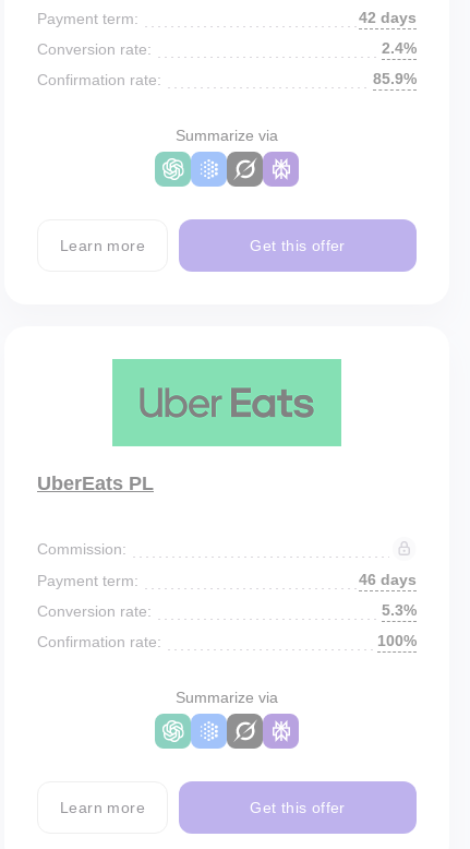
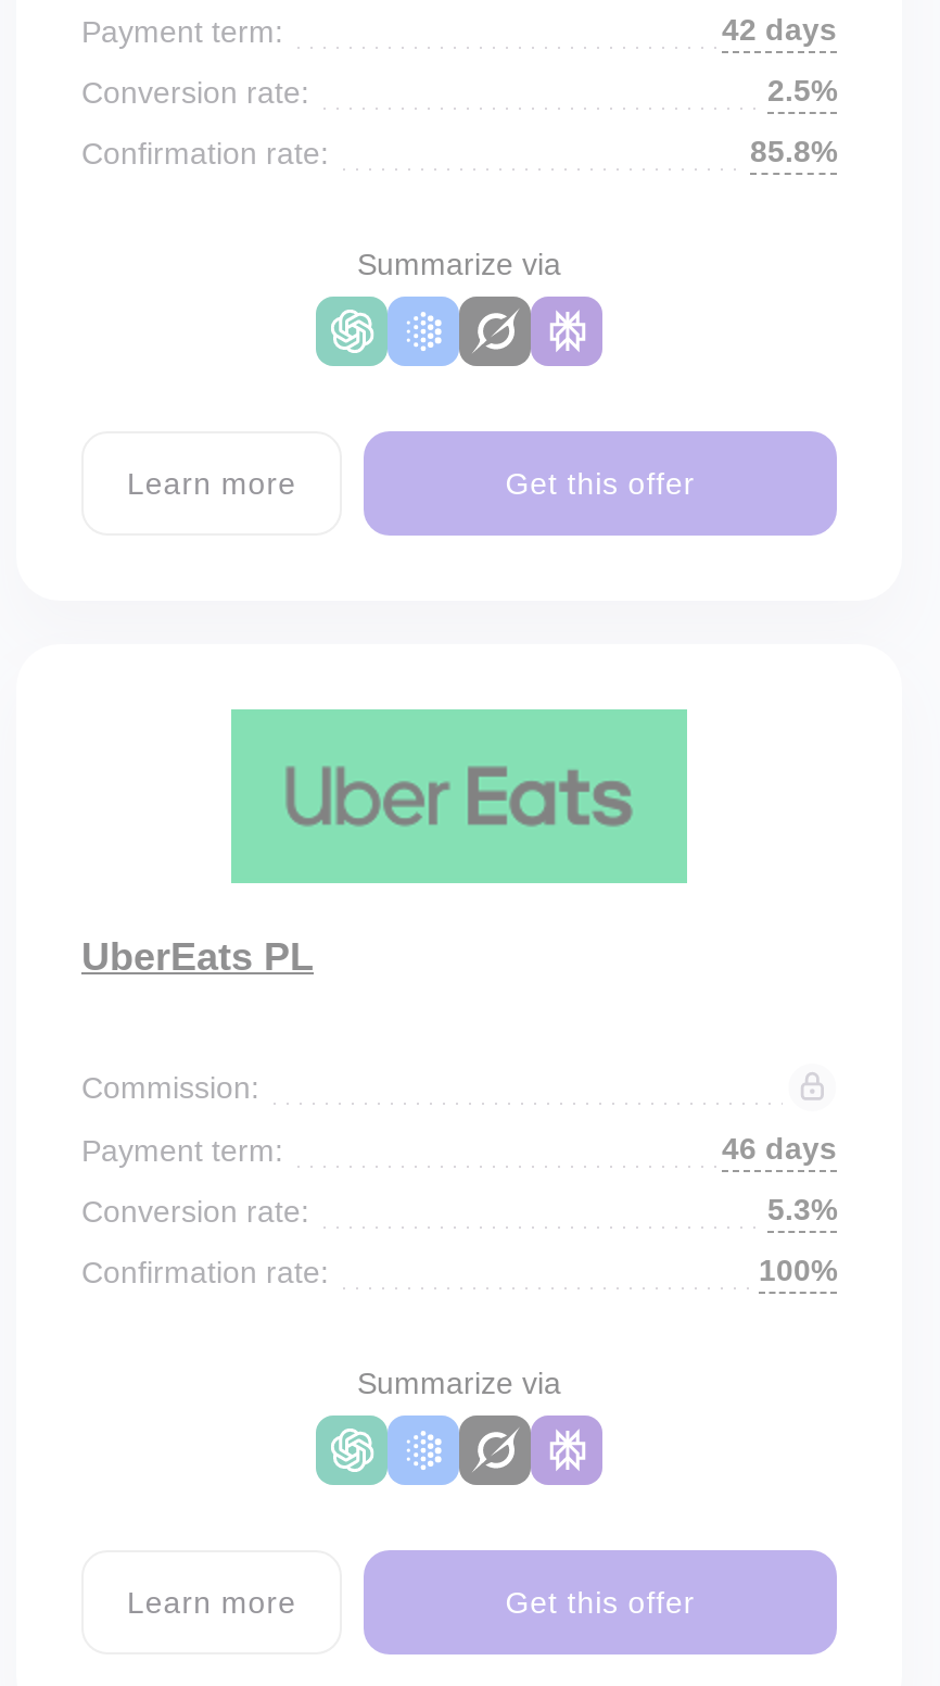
[382,39,417,57] 2.4% -> [767,73,837,108] 2.5%
[373,70,417,87] 85.9% -> [750,134,837,168] 85.8%

